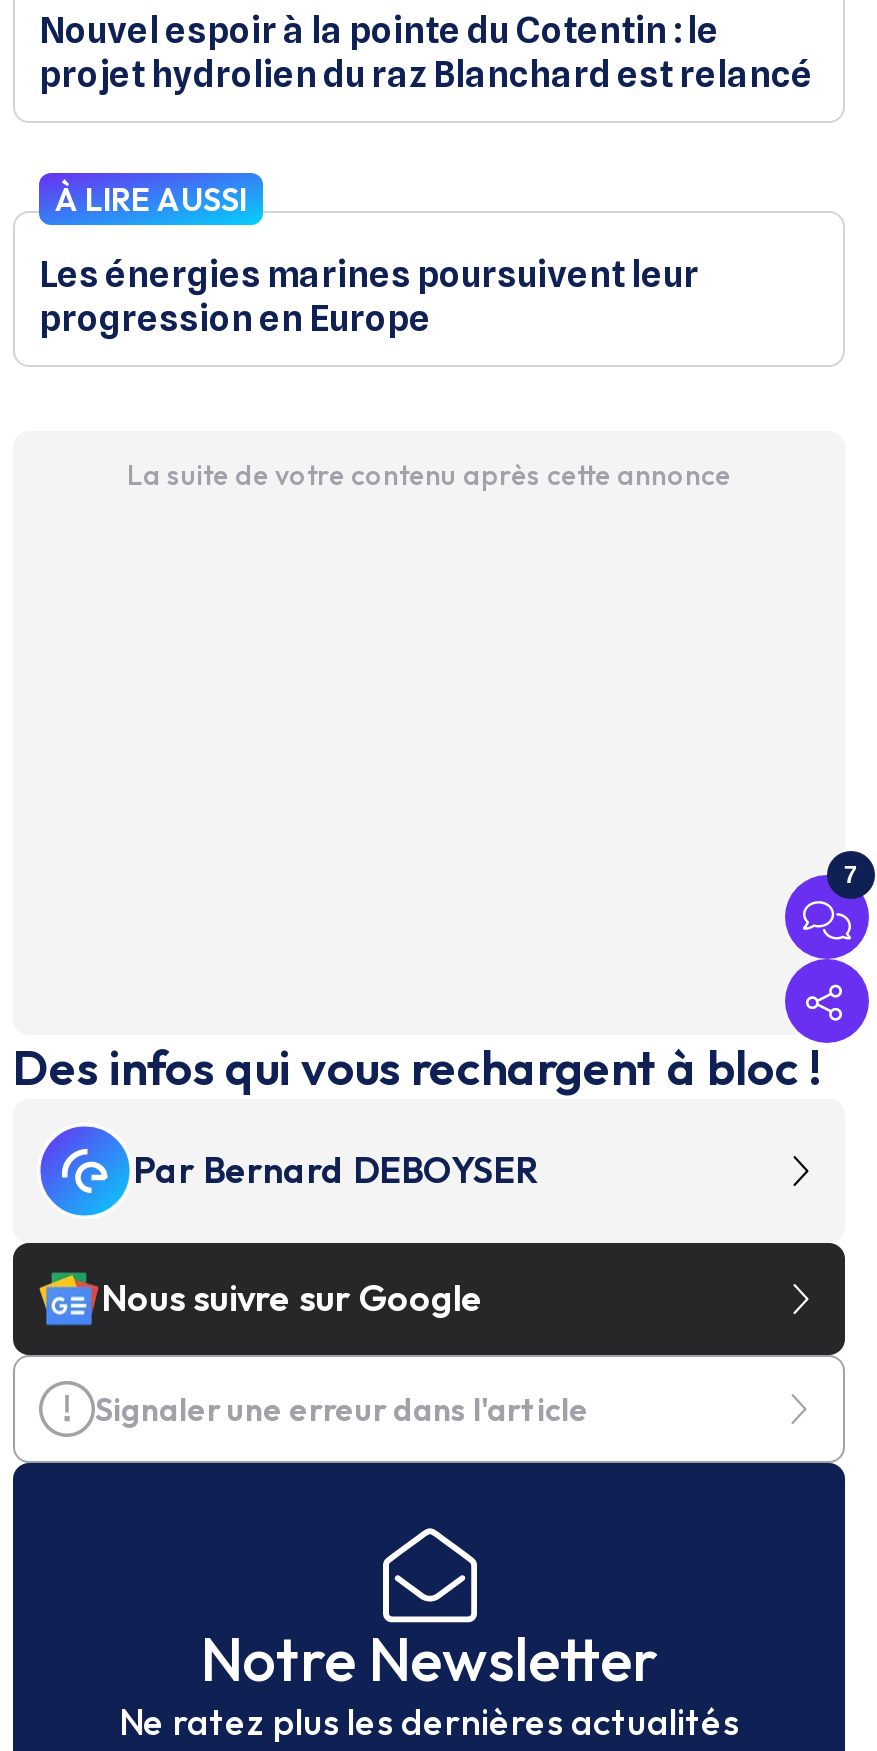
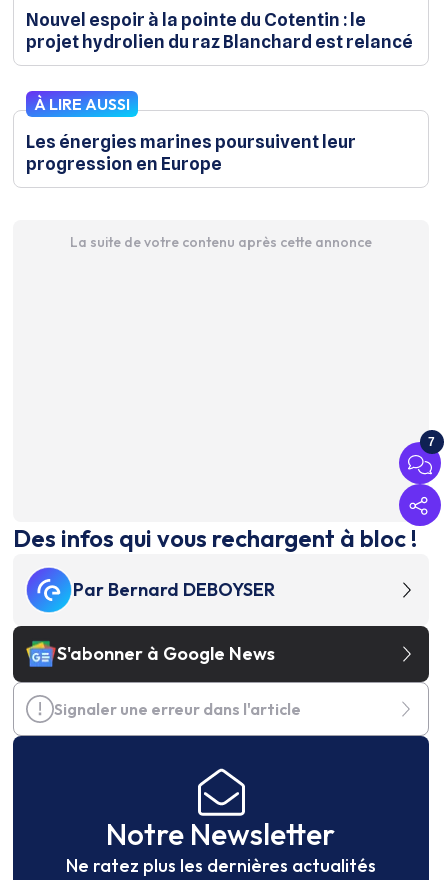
[101,1275,483,1321] Nous suivre sur Google -> [57,642,275,665] S'abonner à Google News

